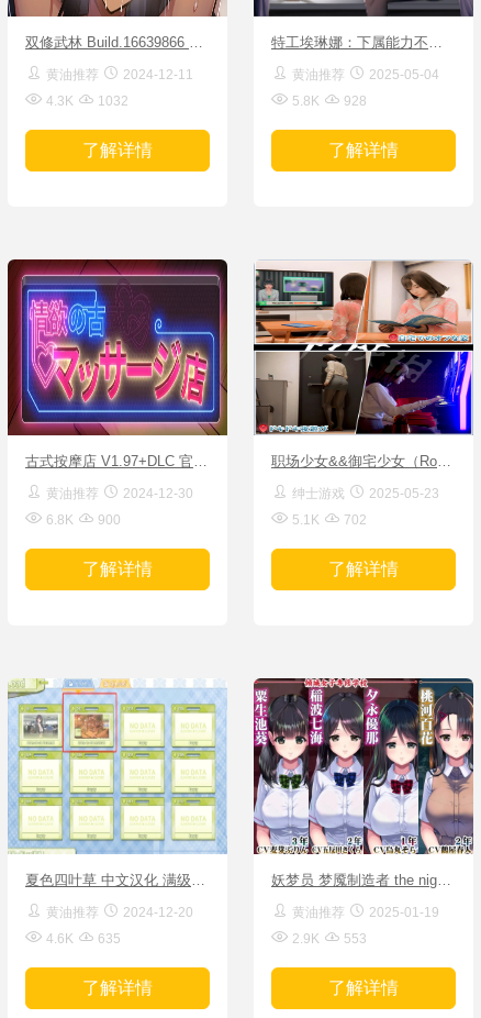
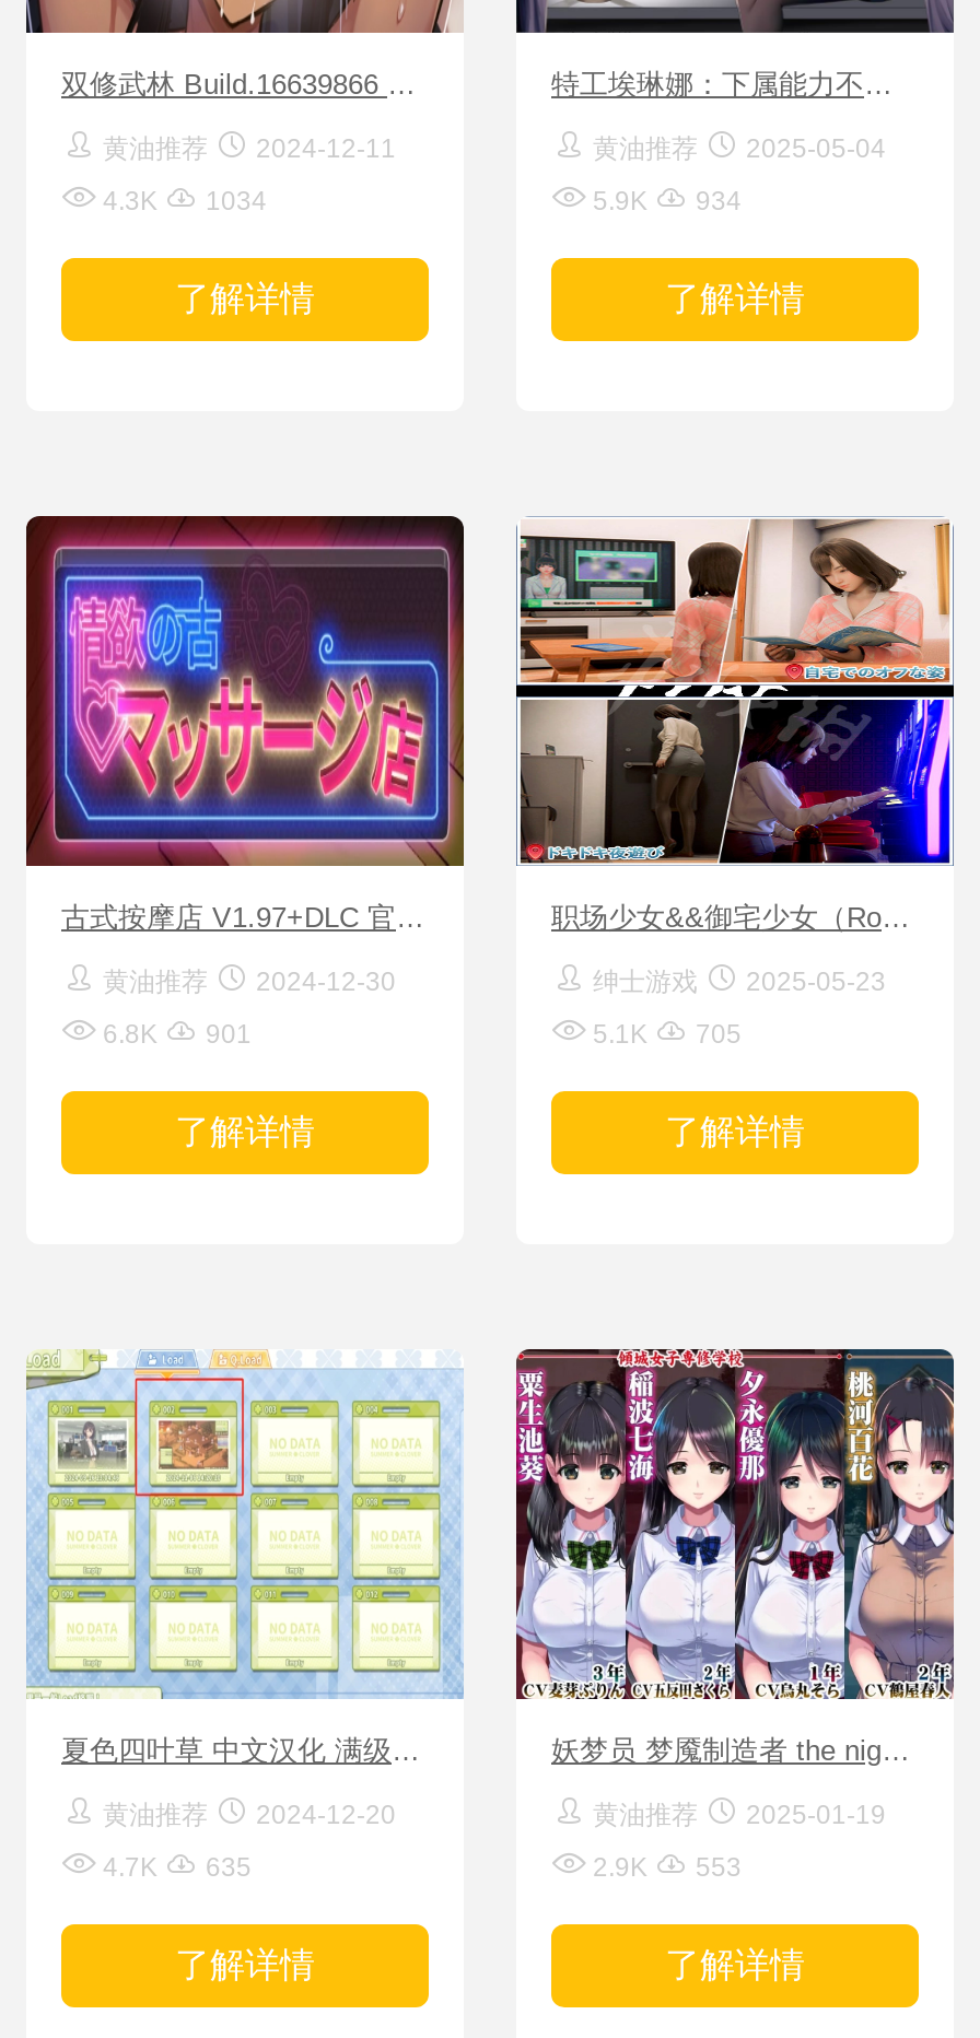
[43,93,128,109] 4.3K 1032 -> [96,186,267,216] 4.3K 1034
[289,93,367,109] 5.8K | 928 -> [586,186,742,216] 5.9K | 934
[43,512,121,528] 6.8K 900 -> [96,1019,252,1050] 6.8K 901
[289,512,367,528] 5.1K 702 -> [586,1019,742,1050] 5.1K 705
[43,931,121,947] 4.6K 635 -> [96,1852,252,1883] 4.7K 635

